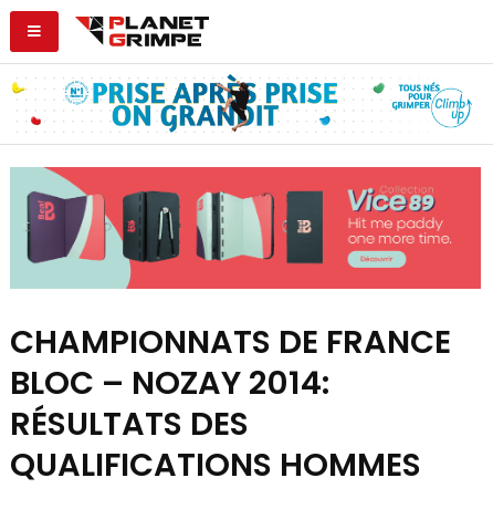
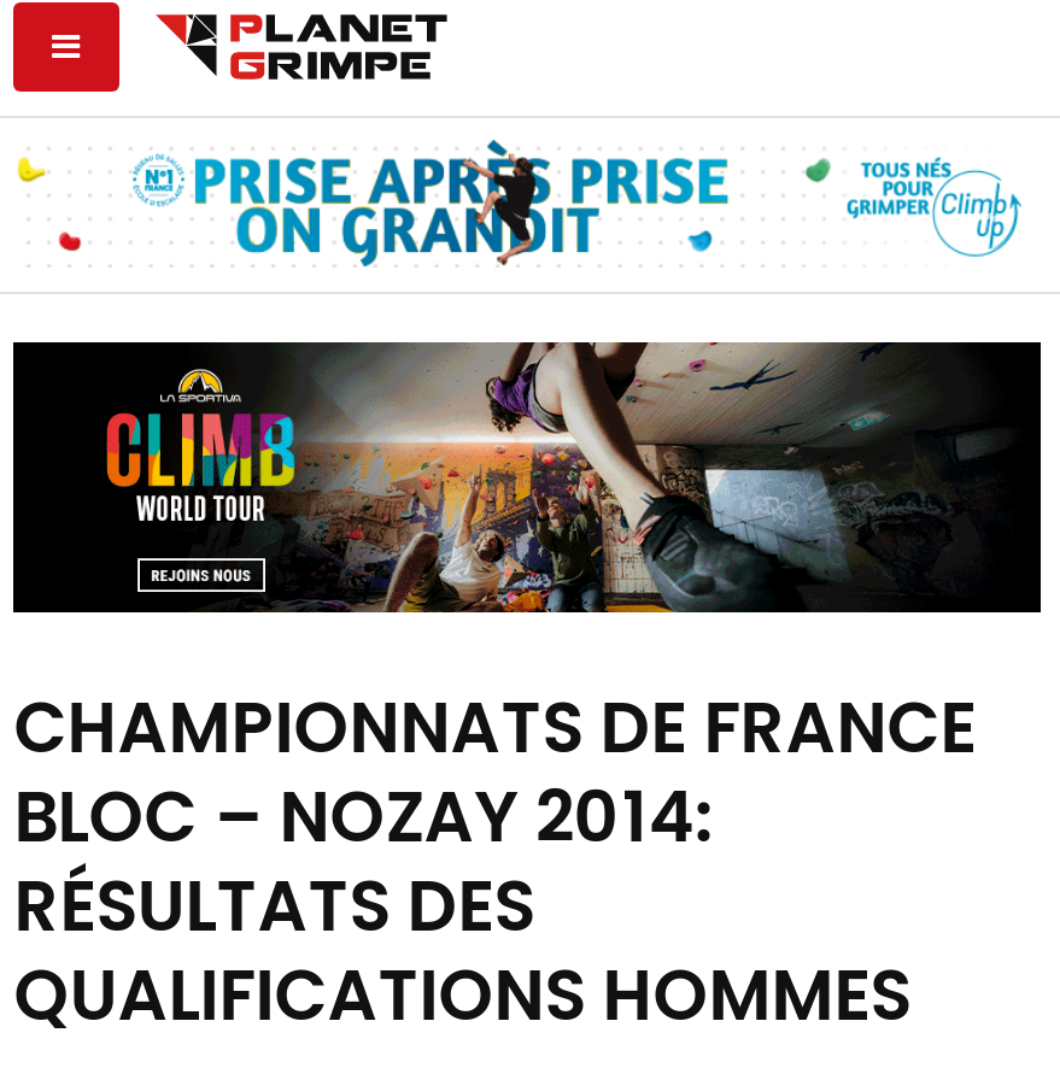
[10,166,482,290] [image] -> [11,340,1043,615] [image]

